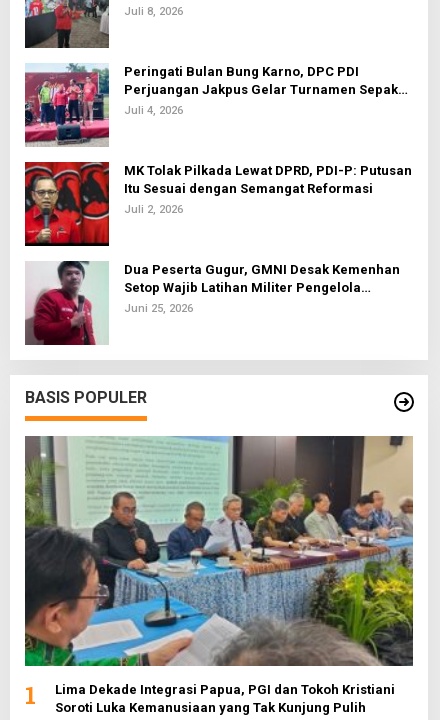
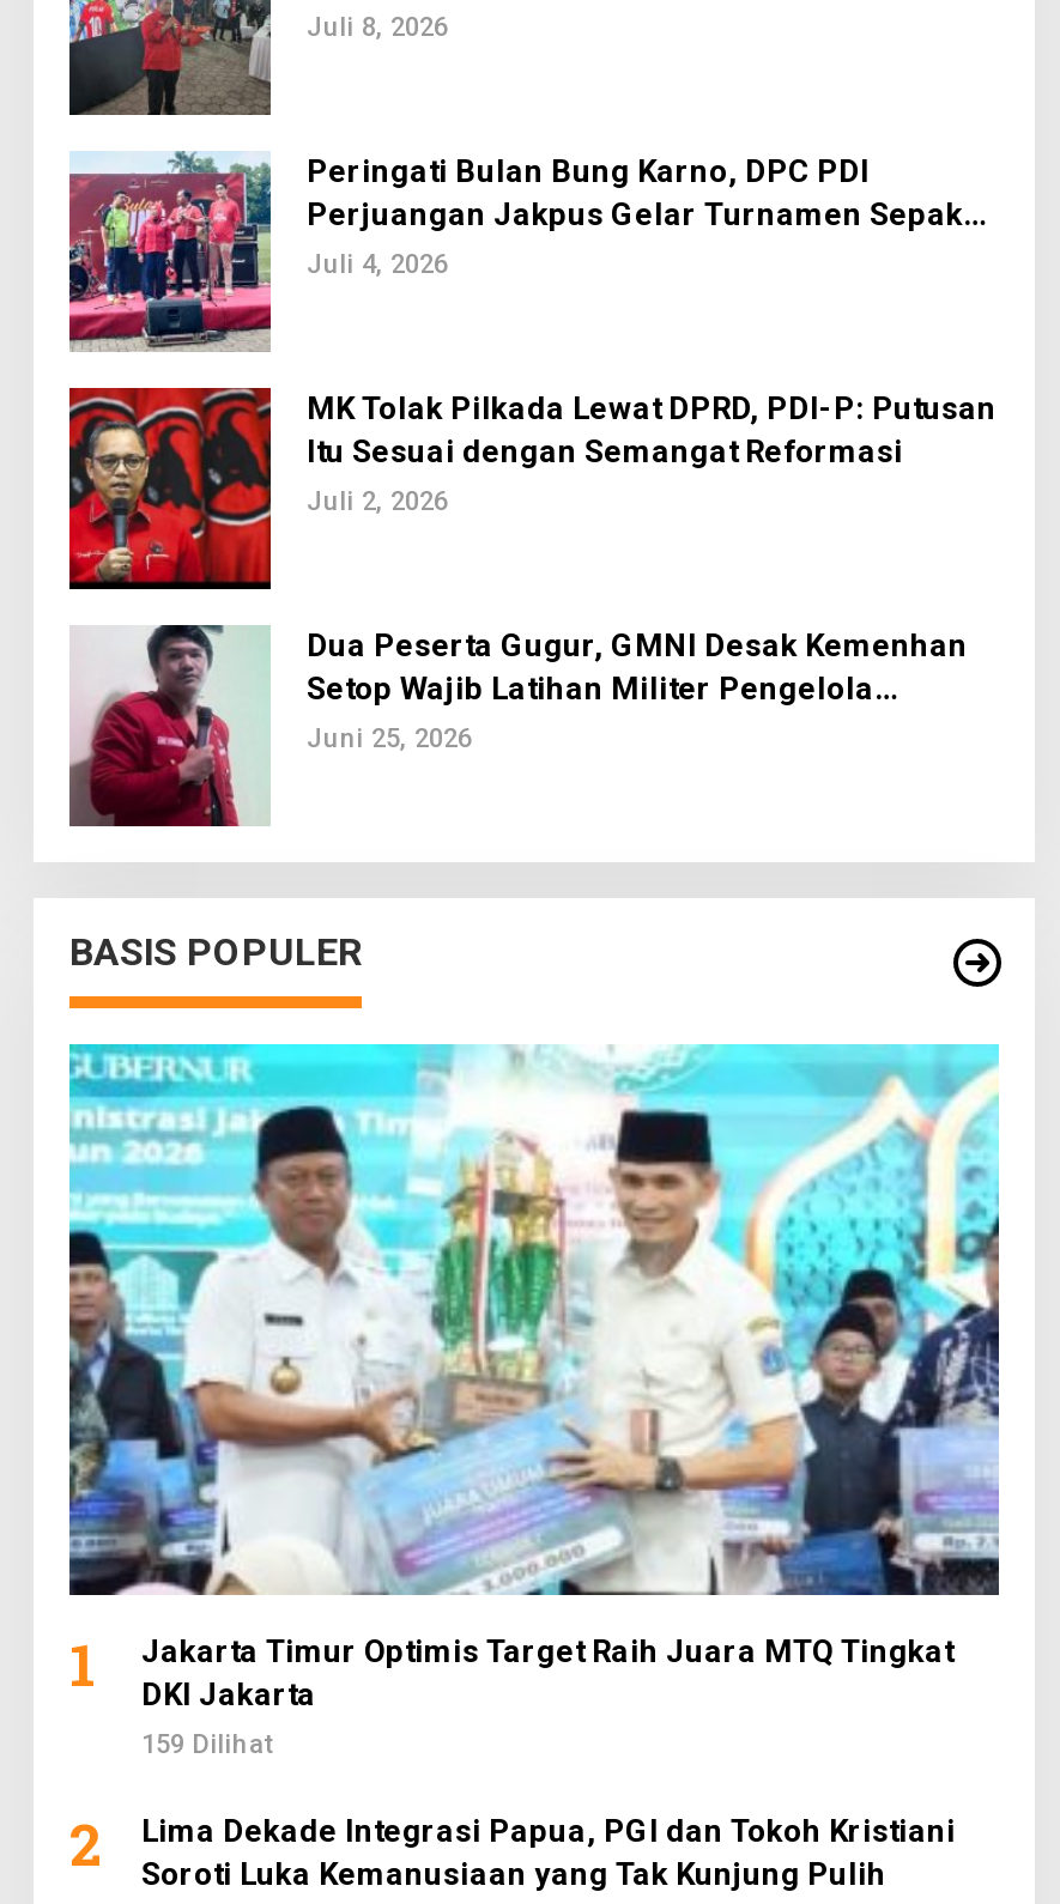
[24,435,414,667] [image] -> [67,1042,1001,1597] [image]
none -> [69,1634,953,1883] Jakarta Timur Optimis Target Raih Juara MTQ Tingkat | DKI Jakarta | 159 Dilihat | 2

